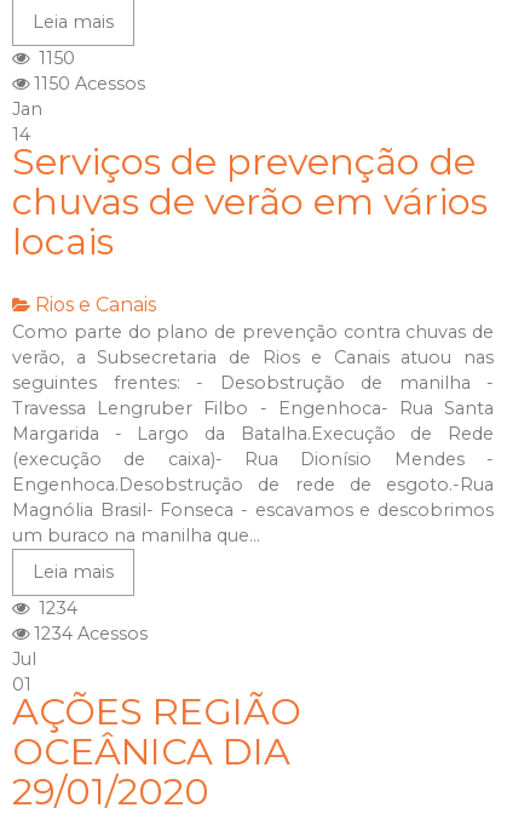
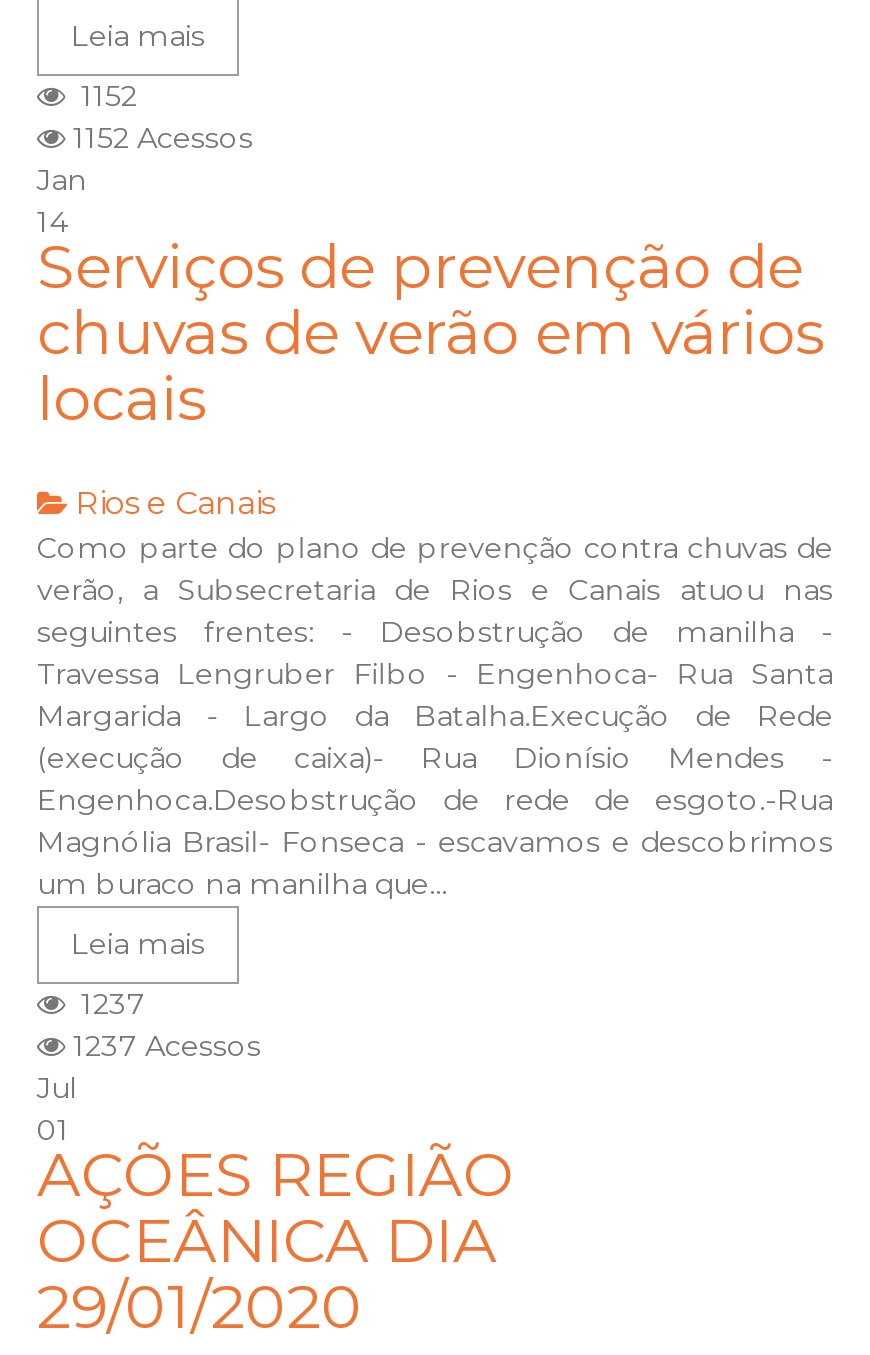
[29,48,75,69] 1150 -> [65,79,137,115] 1152
[29,73,145,95] 1150 Acessos -> [65,121,253,157] 1152 Acessos
[29,598,77,619] 1234 -> [65,987,145,1023] 1237
[29,623,148,645] 1234 Acessos -> [65,1029,261,1065] 1237 Acessos

